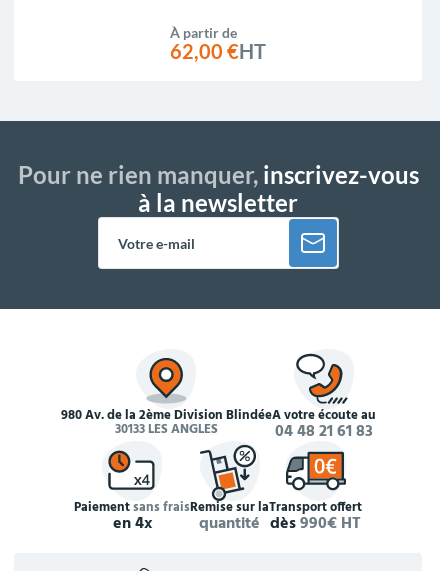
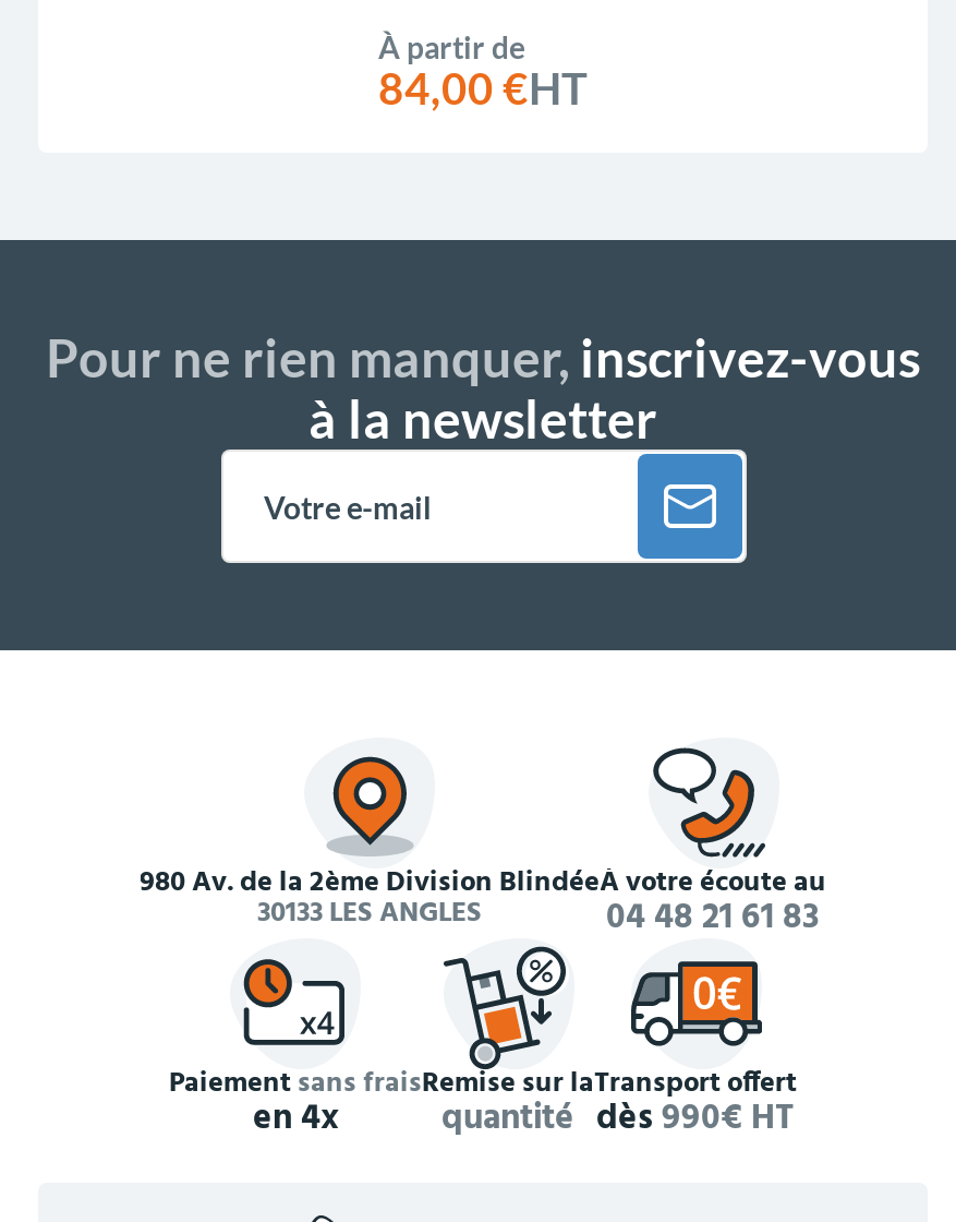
[170,39,266,63] 62,00 €HT -> [378,61,588,113] 84,00 €HT

